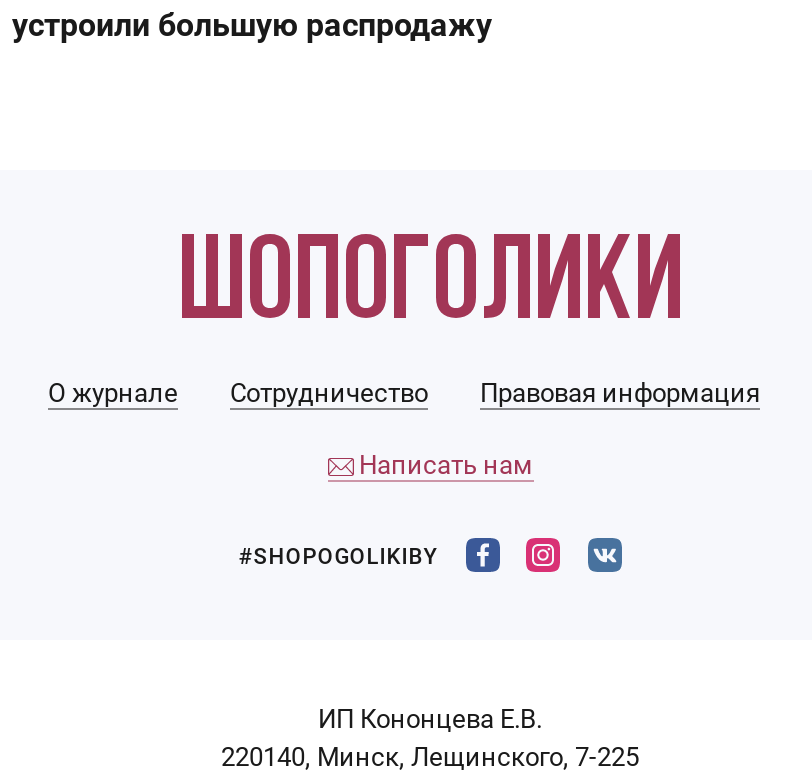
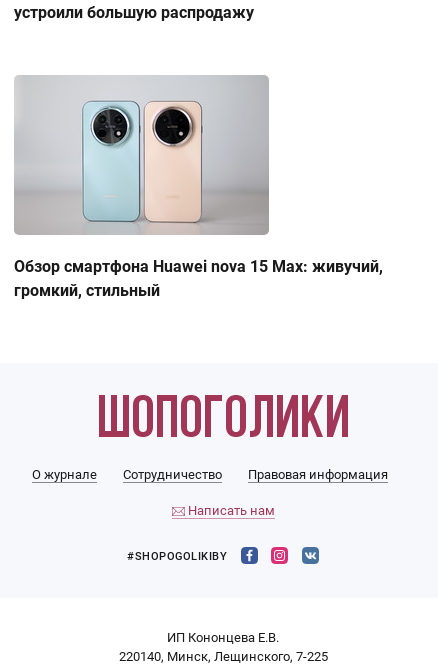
none -> [14,75,383,300] [image] | Обзор смартфона Huawei nova 15 Max: живучий, | громкий, стильный

